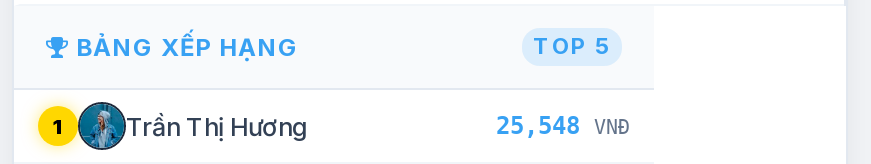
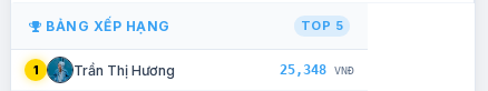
[496,111,630,139] 25,548 VNĐ -> [280,62,354,77] 25,348 VNĐ

